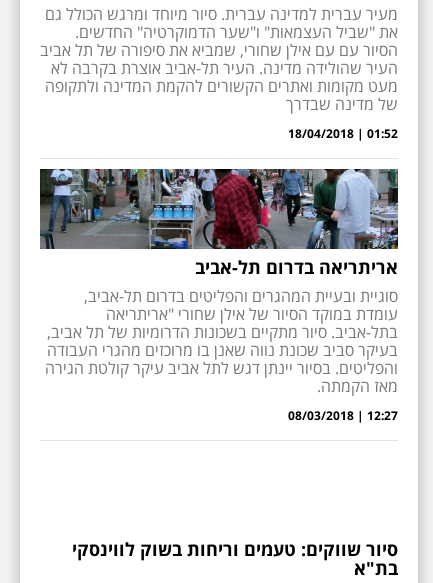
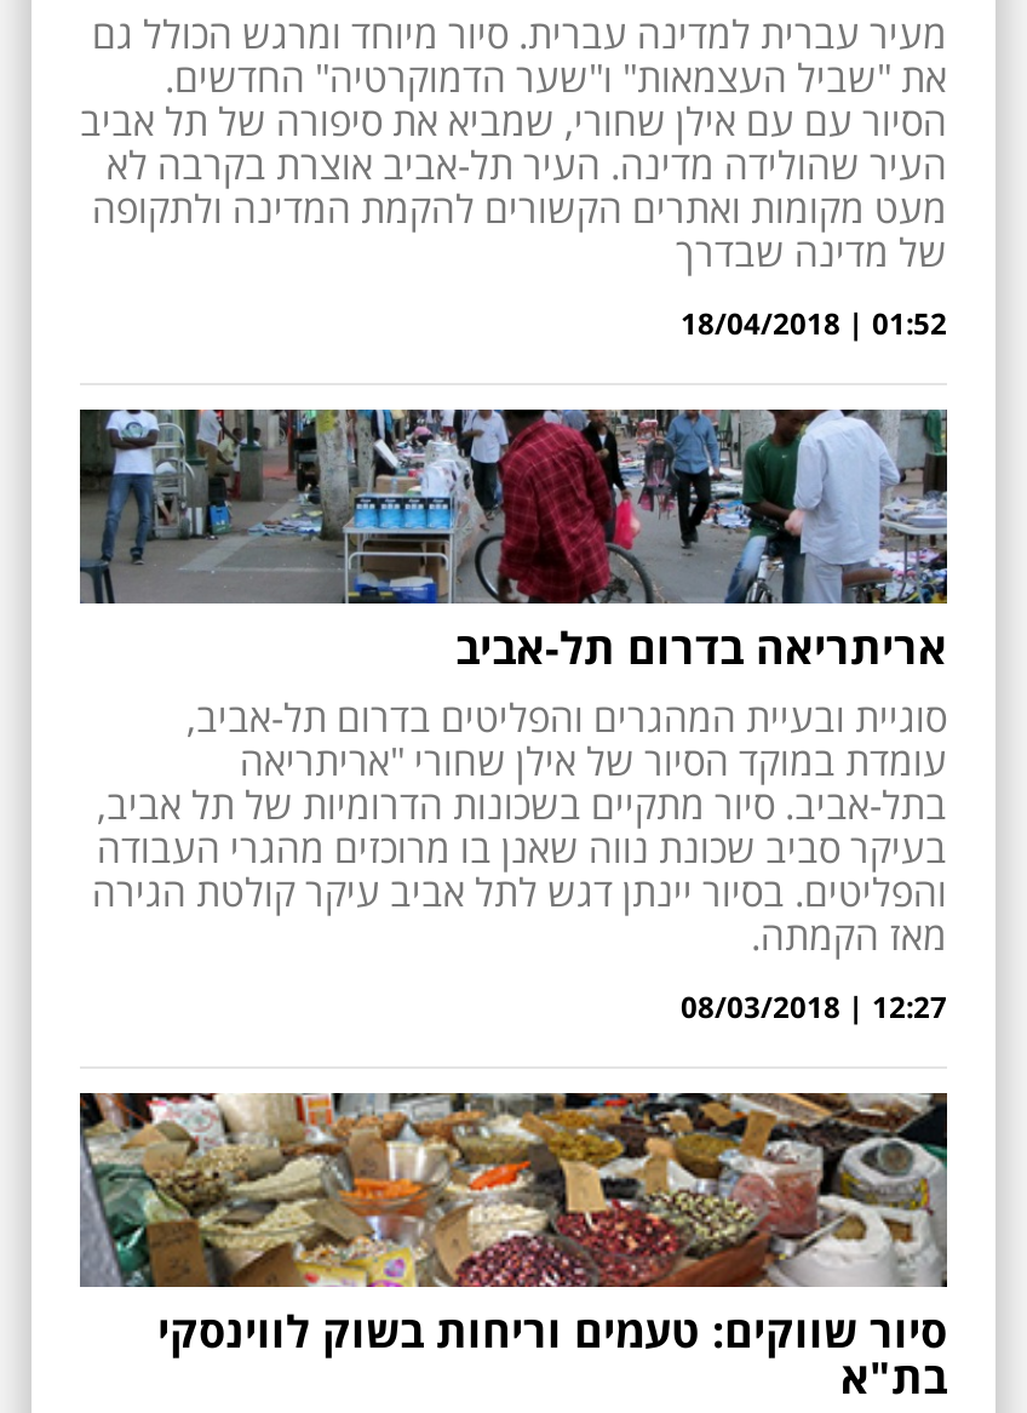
none -> [78,1091,949,1289] [image]

